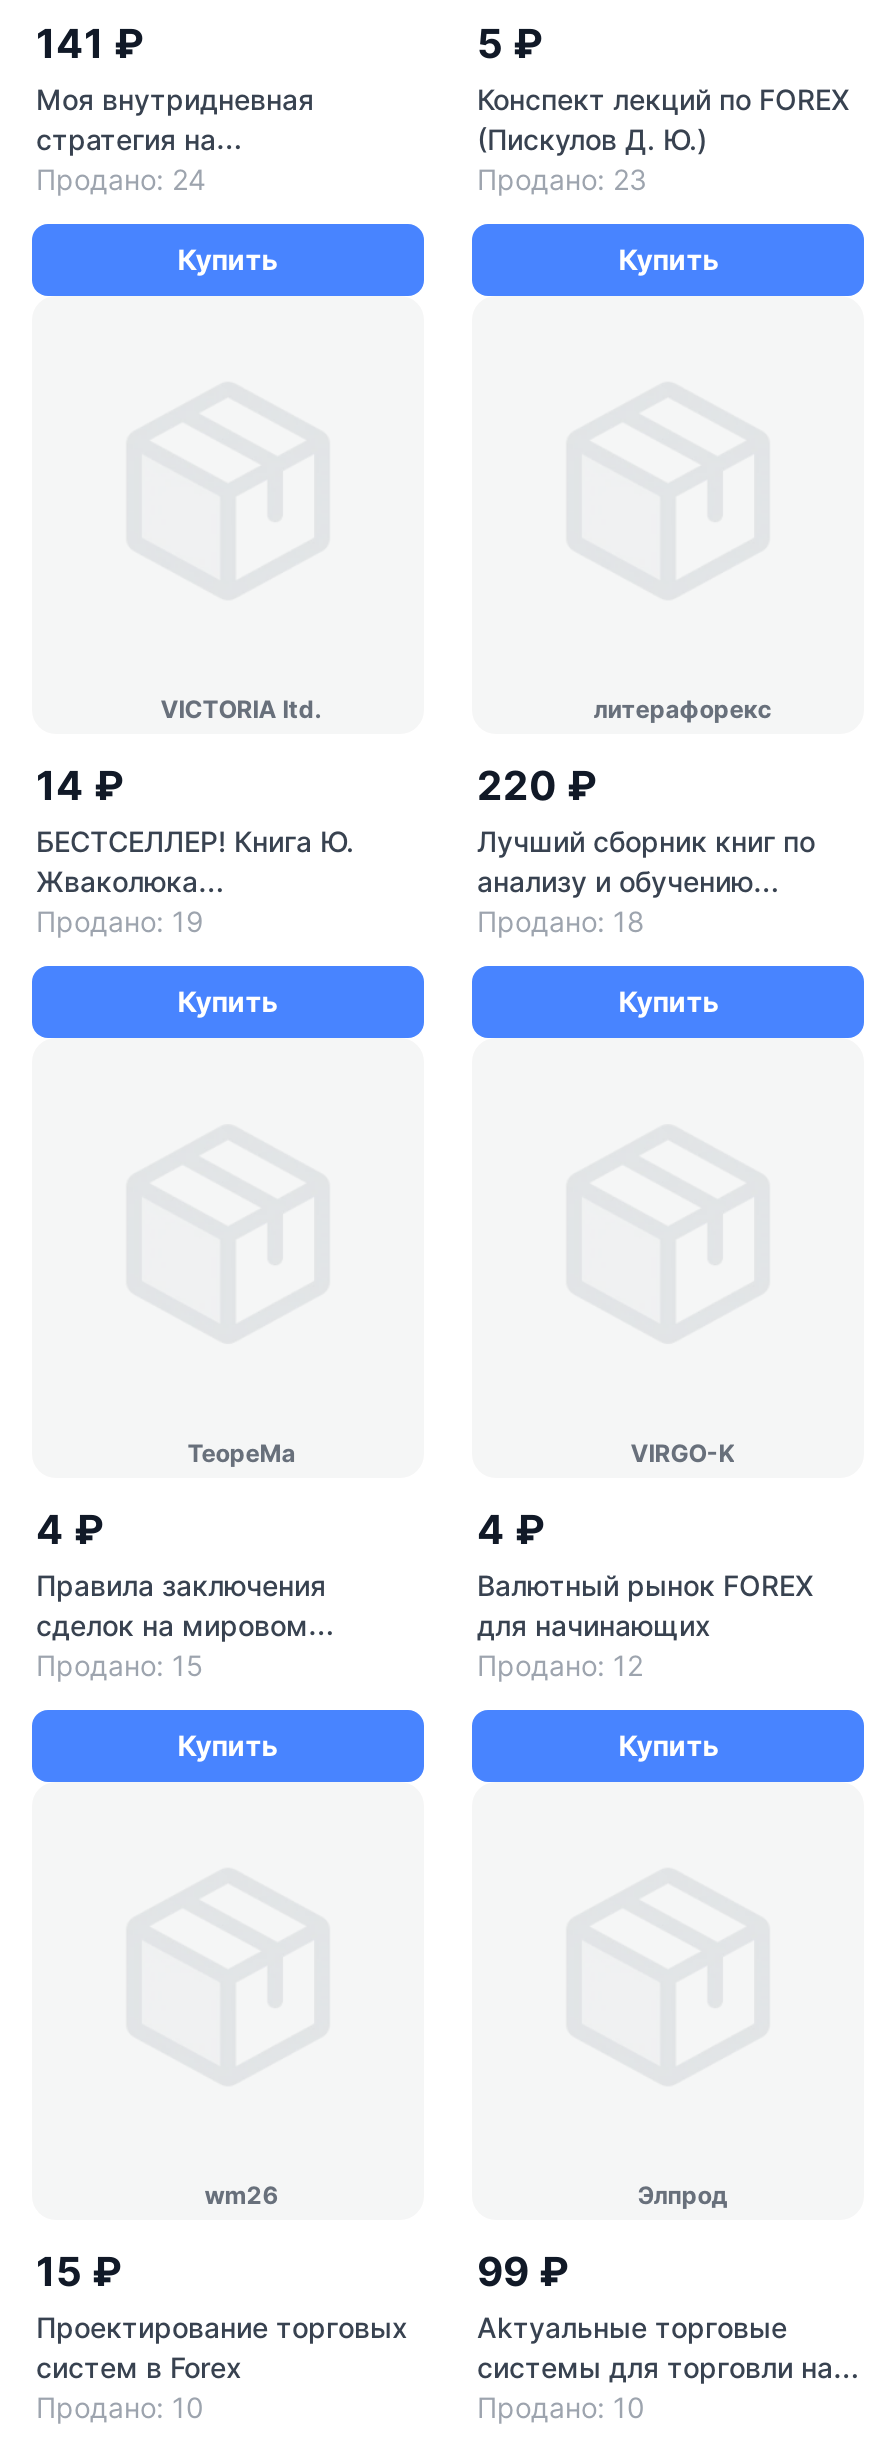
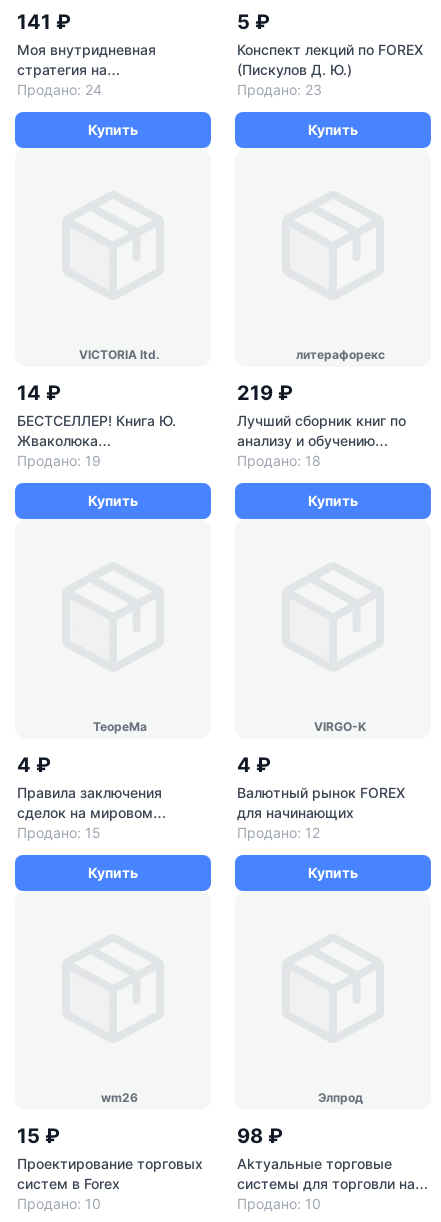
[477,762,597,810] 220 ₽ -> [237,381,293,405] 219 ₽
[477,2248,569,2296] 99 ₽ -> [237,1124,283,1148] 98 ₽

